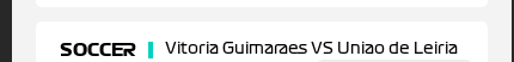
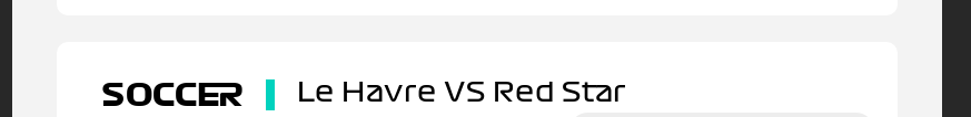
[165,42,458,56] Vitoria Guimaraes VS Uniao de Leiria -> [297,79,626,106] Le Havre VS Red Star

